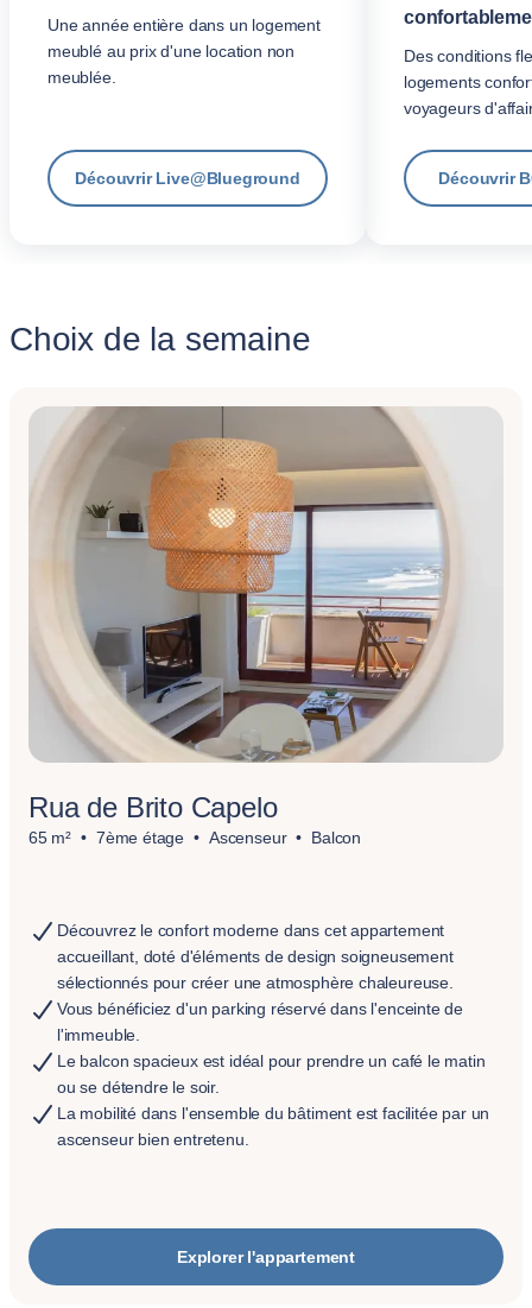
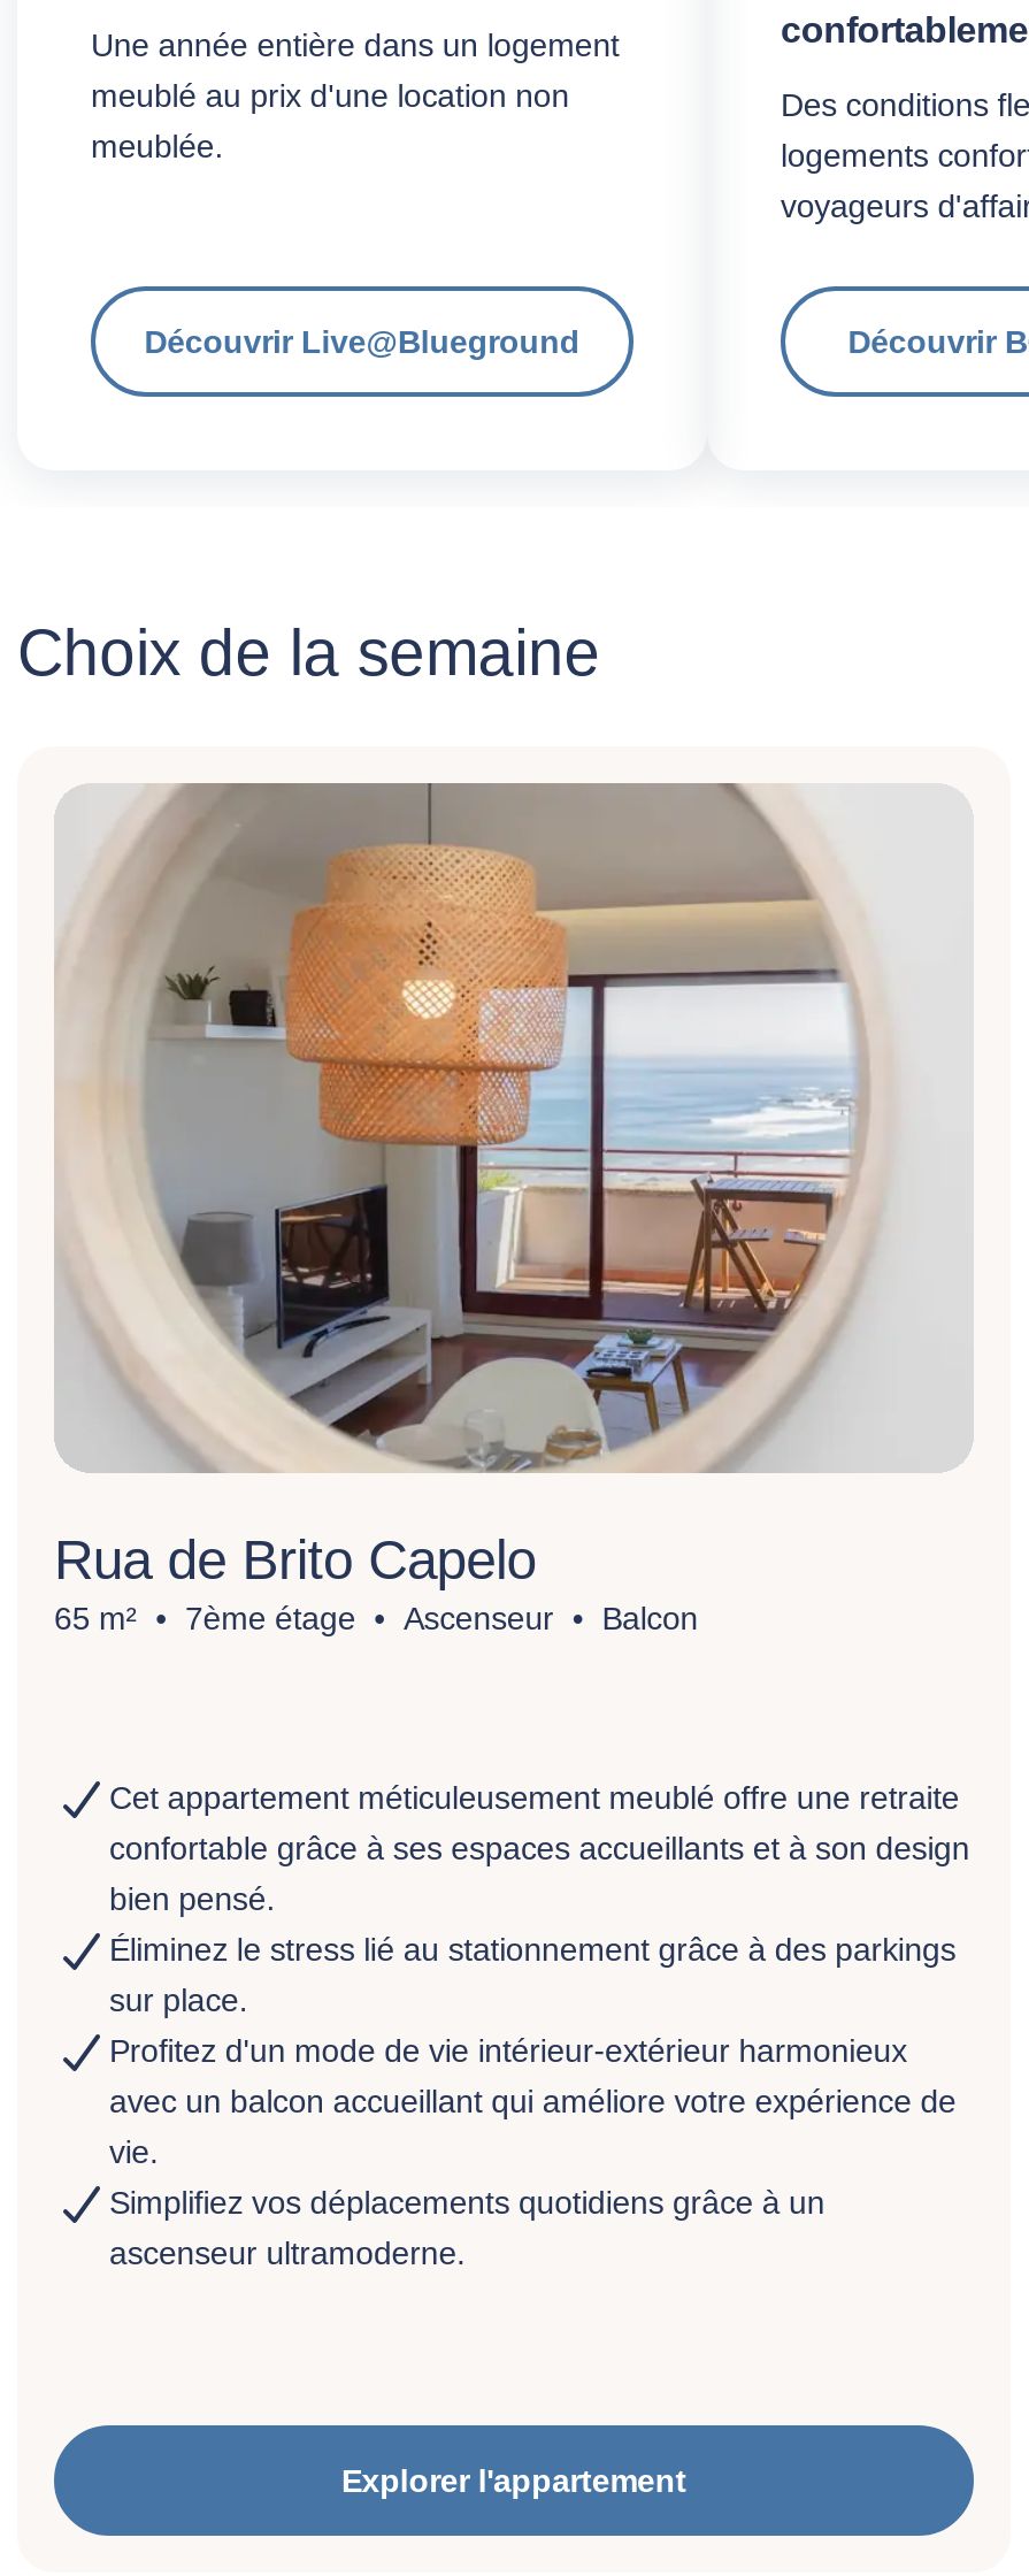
[57,921,489,1149] Découvrez le confort moderne dans cet appartement | accueillant, doté d'éléments de design soigneusement | sélectionnés pour créer une atmosphère chaleureuse. | Vous bénéficiez d'un parking réservé dans l'enceinte de | l'immeuble. | Le balcon spacieux est idéal pour prendre un café le matin | ou se détendre le soir. | La mobilité dans l'ensemble du bâtiment est facilitée par un | ascenseur bien entretenu. -> [109,1779,970,2271] Cet appartement méticuleusement meublé offre une retraite | confortable grâce à ses espaces accueillants et à son design | bien pensé. | Éliminez le stress lié au stationnement grâce à des parkings | sur place. | Profitez d'un mode de vie intérieur-extérieur harmonieux | avec un balcon accueillant qui améliore votre expérience de | vie. | Simplifiez vos déplacements quotidiens grâce à un | ascenseur ultramoderne.

